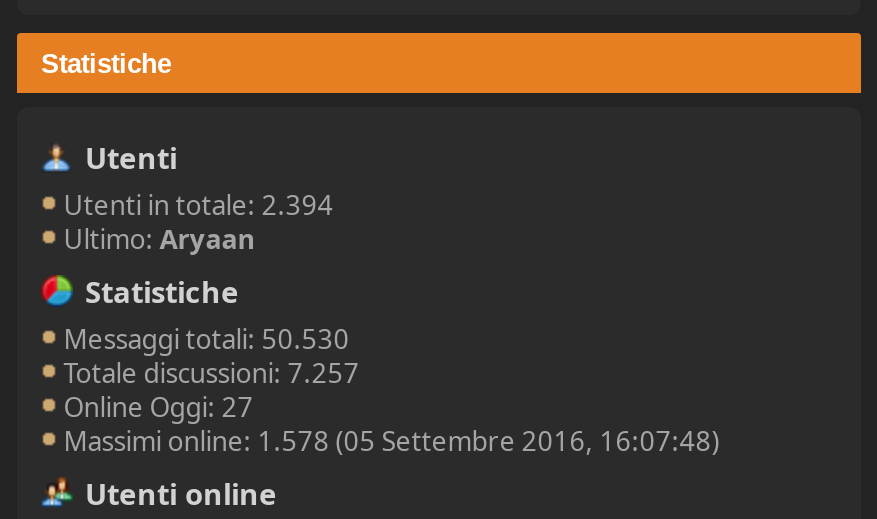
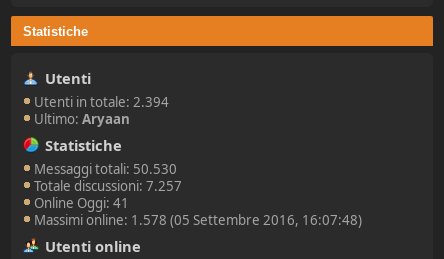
[64,389,254,425] Online Oggi: 27 -> [34,194,129,212] Online Oggi: 41

